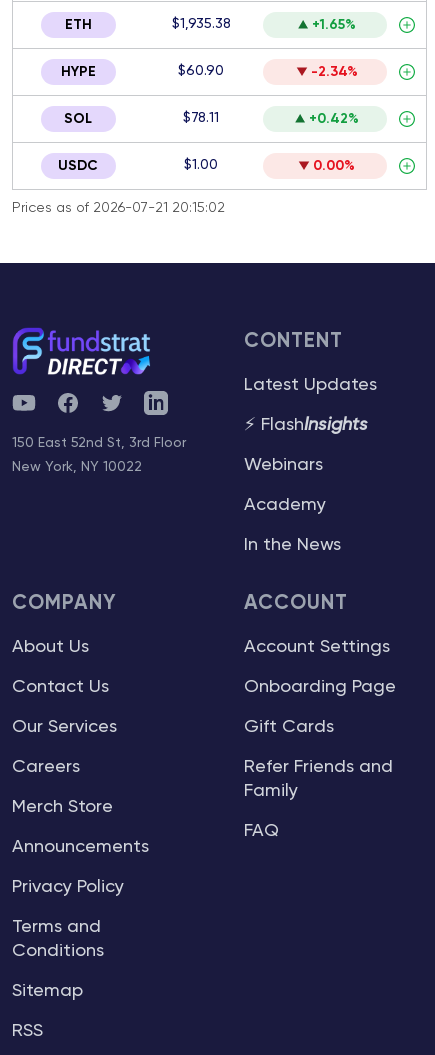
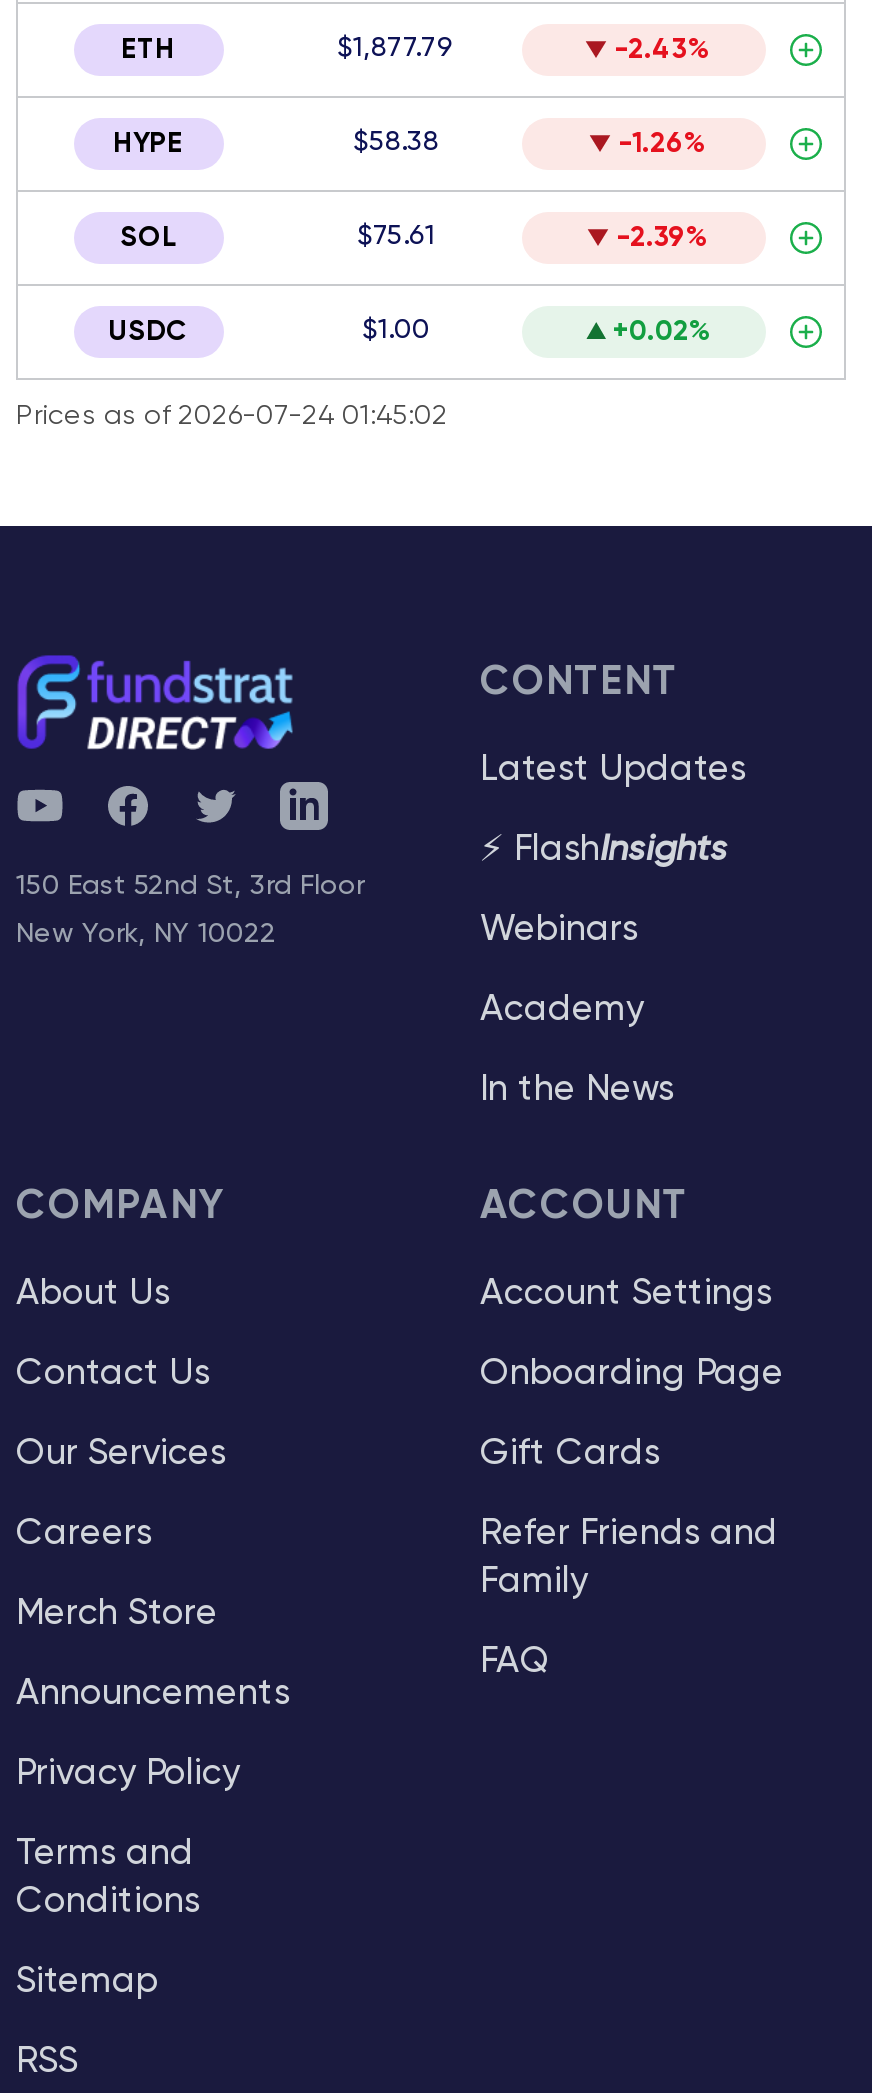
[171,17,230,31] $1,935.38 -> [337,34,455,62] $1,877.79
[312,18,356,32] +1.65% -> [614,36,710,64] -2.43%
[178,64,224,78] $60.90 -> [353,128,439,156] $58.38
[310,65,357,79] -2.34% -> [618,130,706,158] -1.26%
[183,111,219,125] $78.11 -> [357,222,435,250] $75.61
[309,112,359,126] +0.42% -> [616,224,708,252] -2.39%
[313,159,355,173] 0.00% -> [613,318,711,346] +0.02%
[12,201,225,215] Prices as of 2026-07-21 20:15:02 -> [16,402,448,430] Prices as of 2026-07-24 01:45:02

